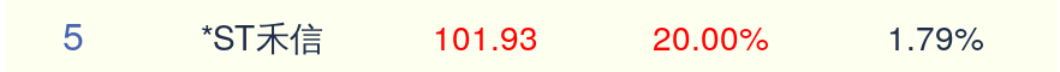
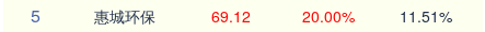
[201,12,538,60] *ST禾信 | 101.93 -> [94,5,250,26] 惠城环保 | 69.12
[887,12,983,60] 1.79% -> [399,5,452,26] 11.51%

